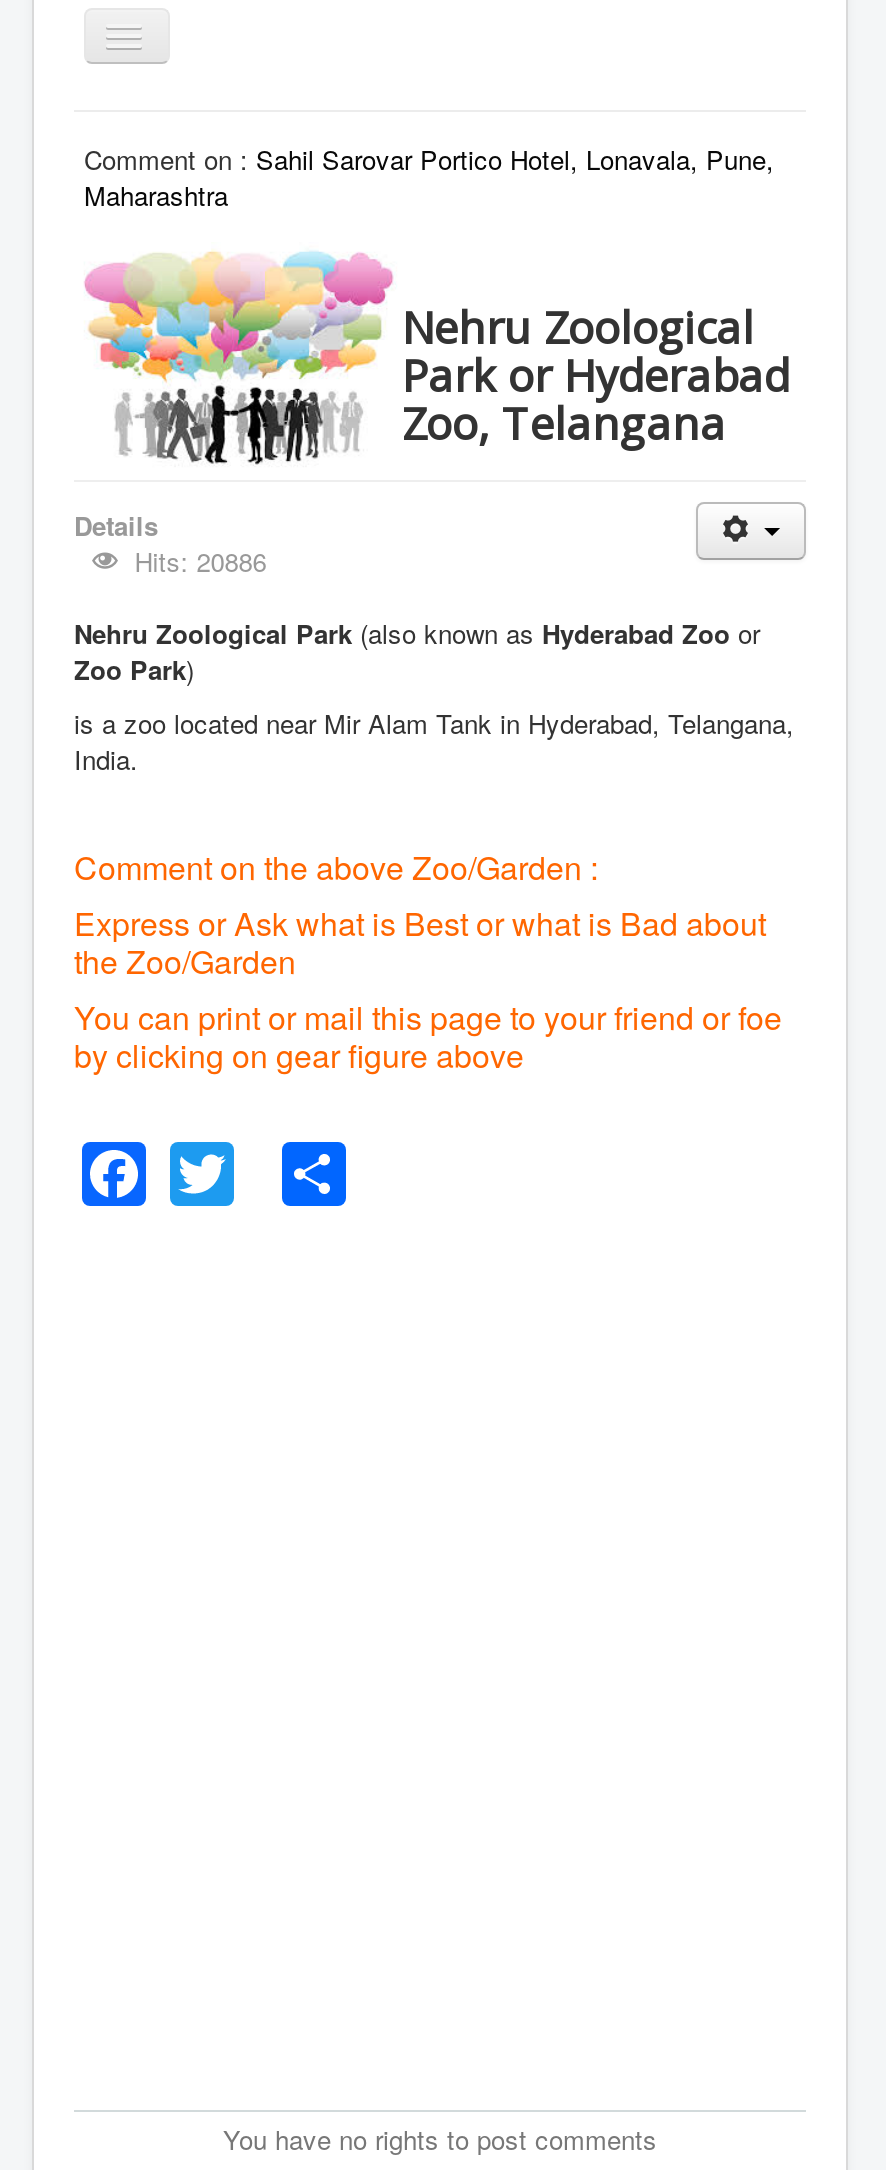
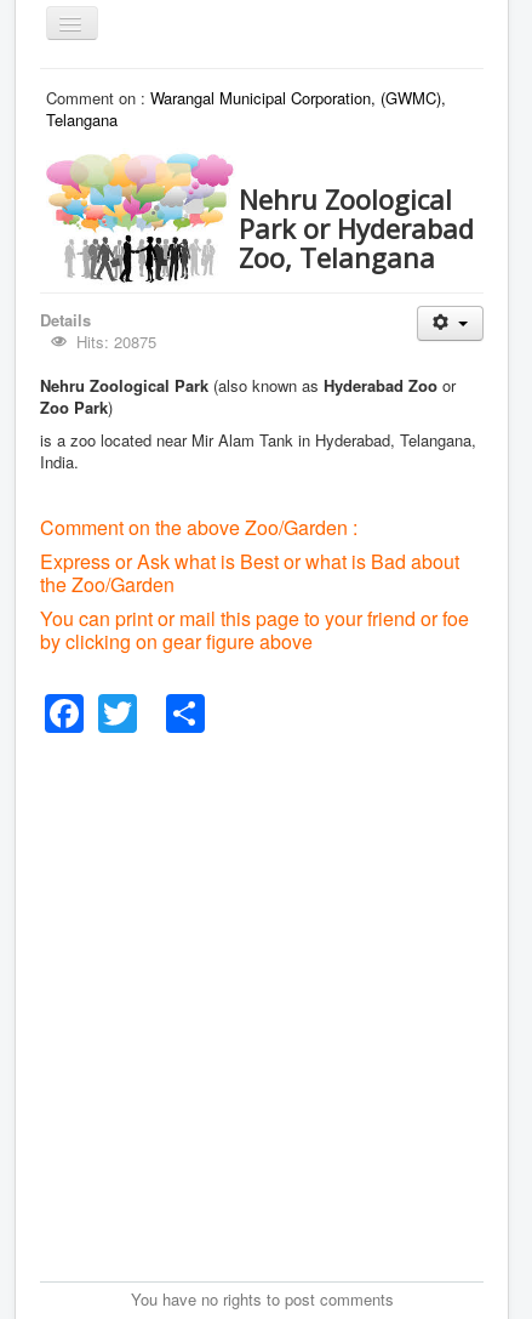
[84,140,774,214] Comment on : Sahil Sarovar Portico Hotel, Lonavala, Pune, | Maharashtra -> [46,86,446,131] Comment on : Warangal Municipal Corporation, (GWMC), | Telangana
[134,542,266,580] Hits: 20886 -> [77,330,157,353] Hits: 20875

